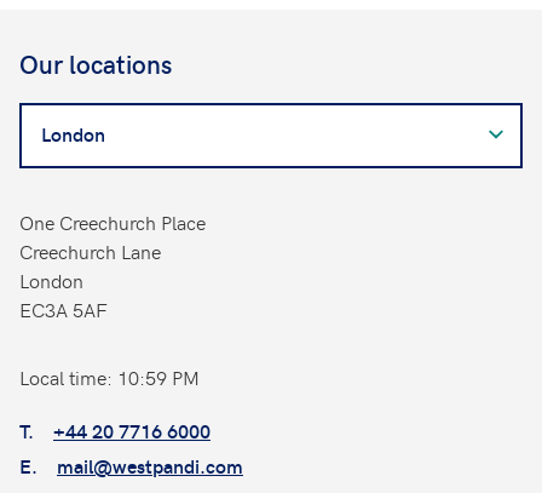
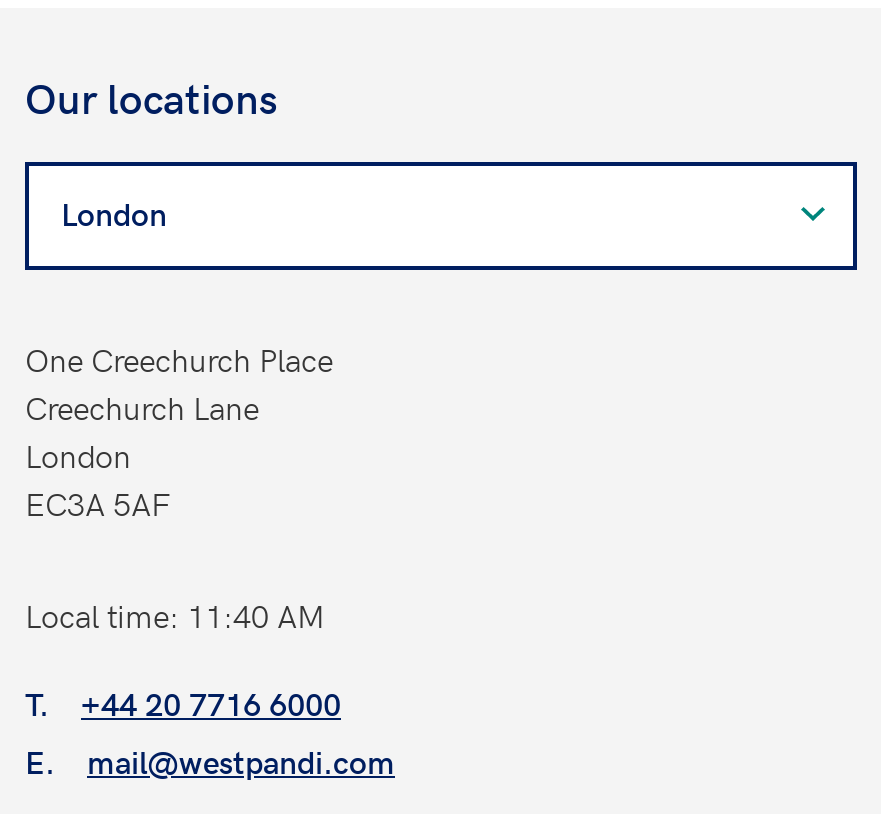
[19,363,200,389] Local time: 10:59 PM -> [25,591,325,635] Local time: 11:40 AM

